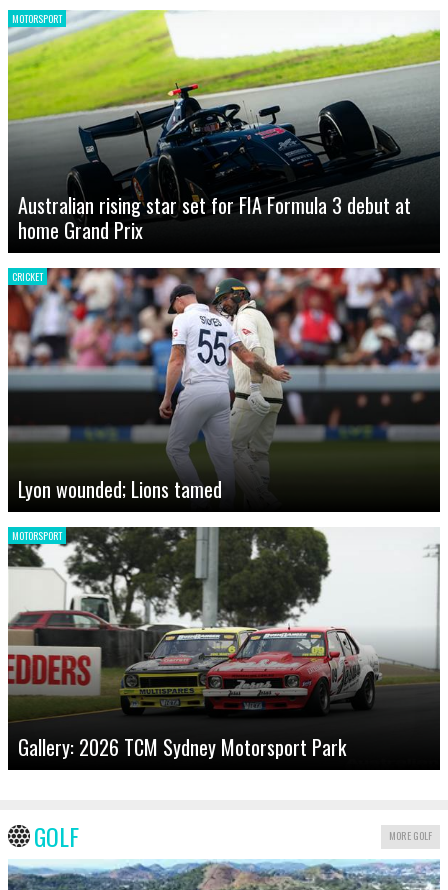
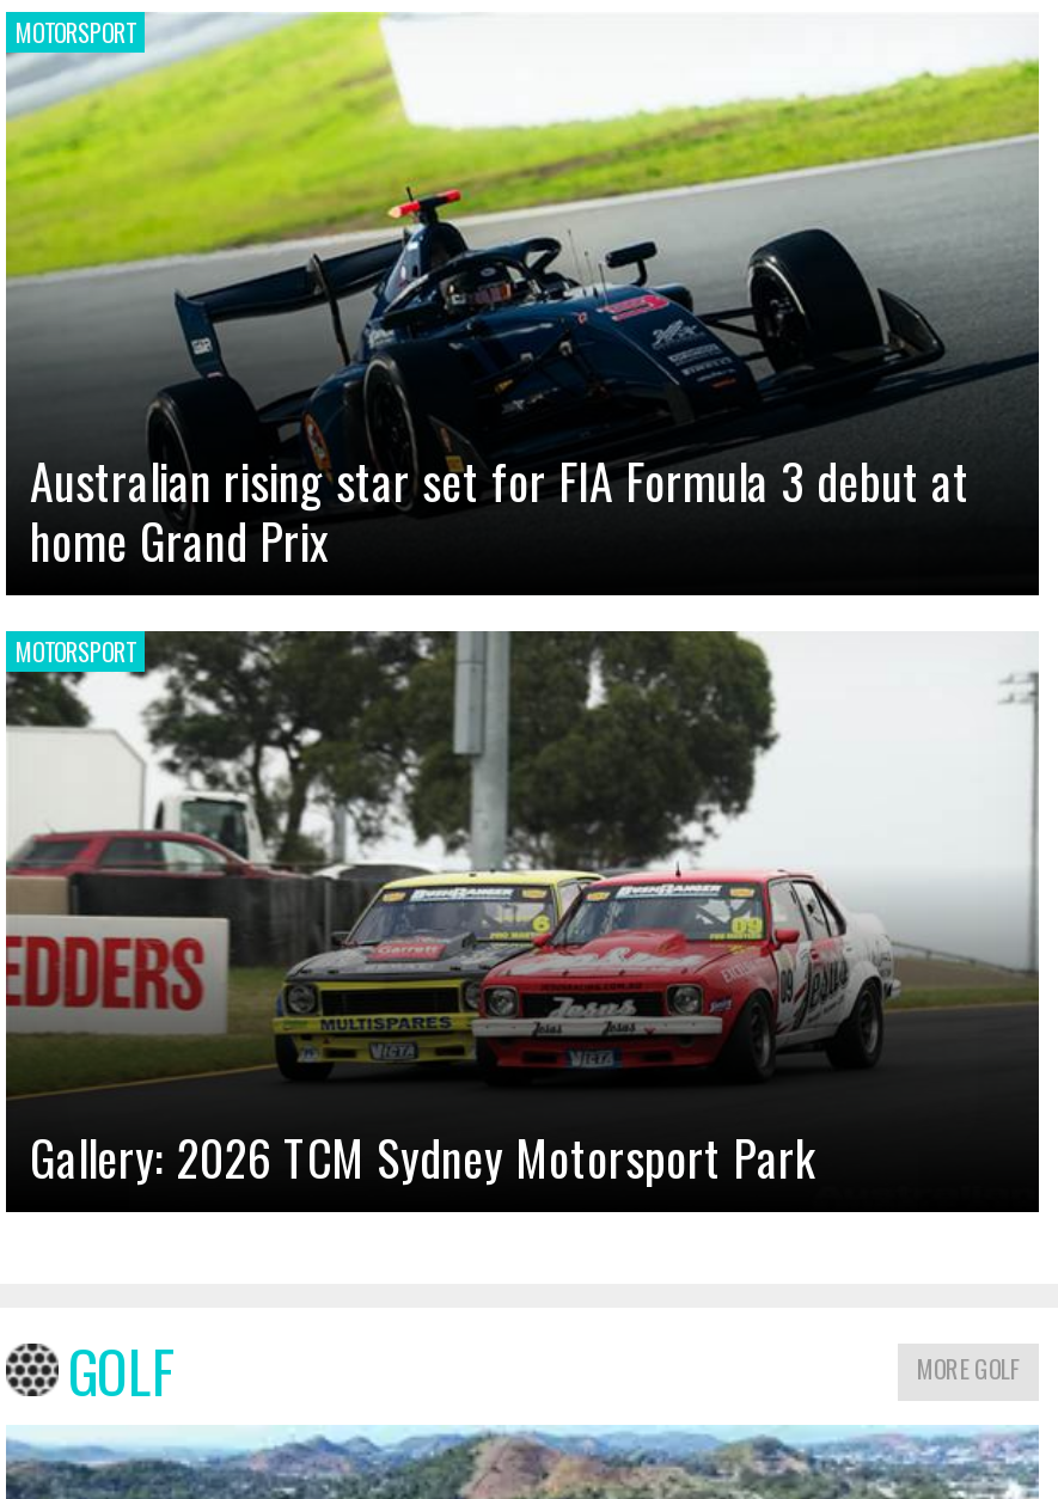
[7,267,441,466] [image] | CRICKET -> none
[18,474,222,504] Lyon wounded; Lions tamed -> none

